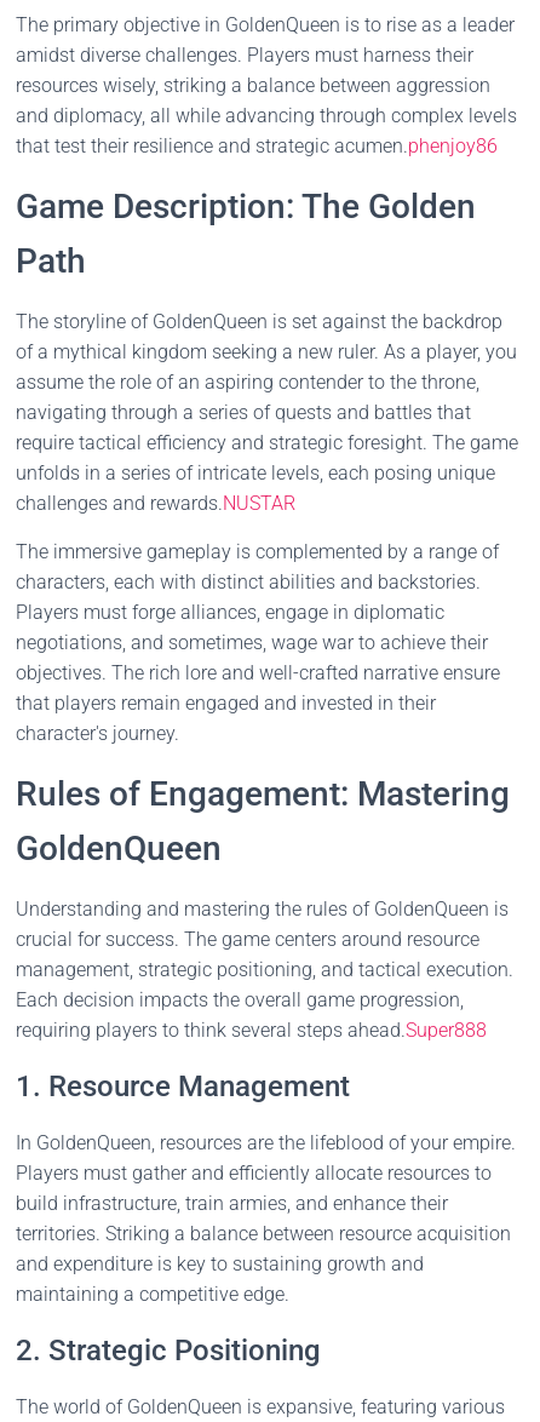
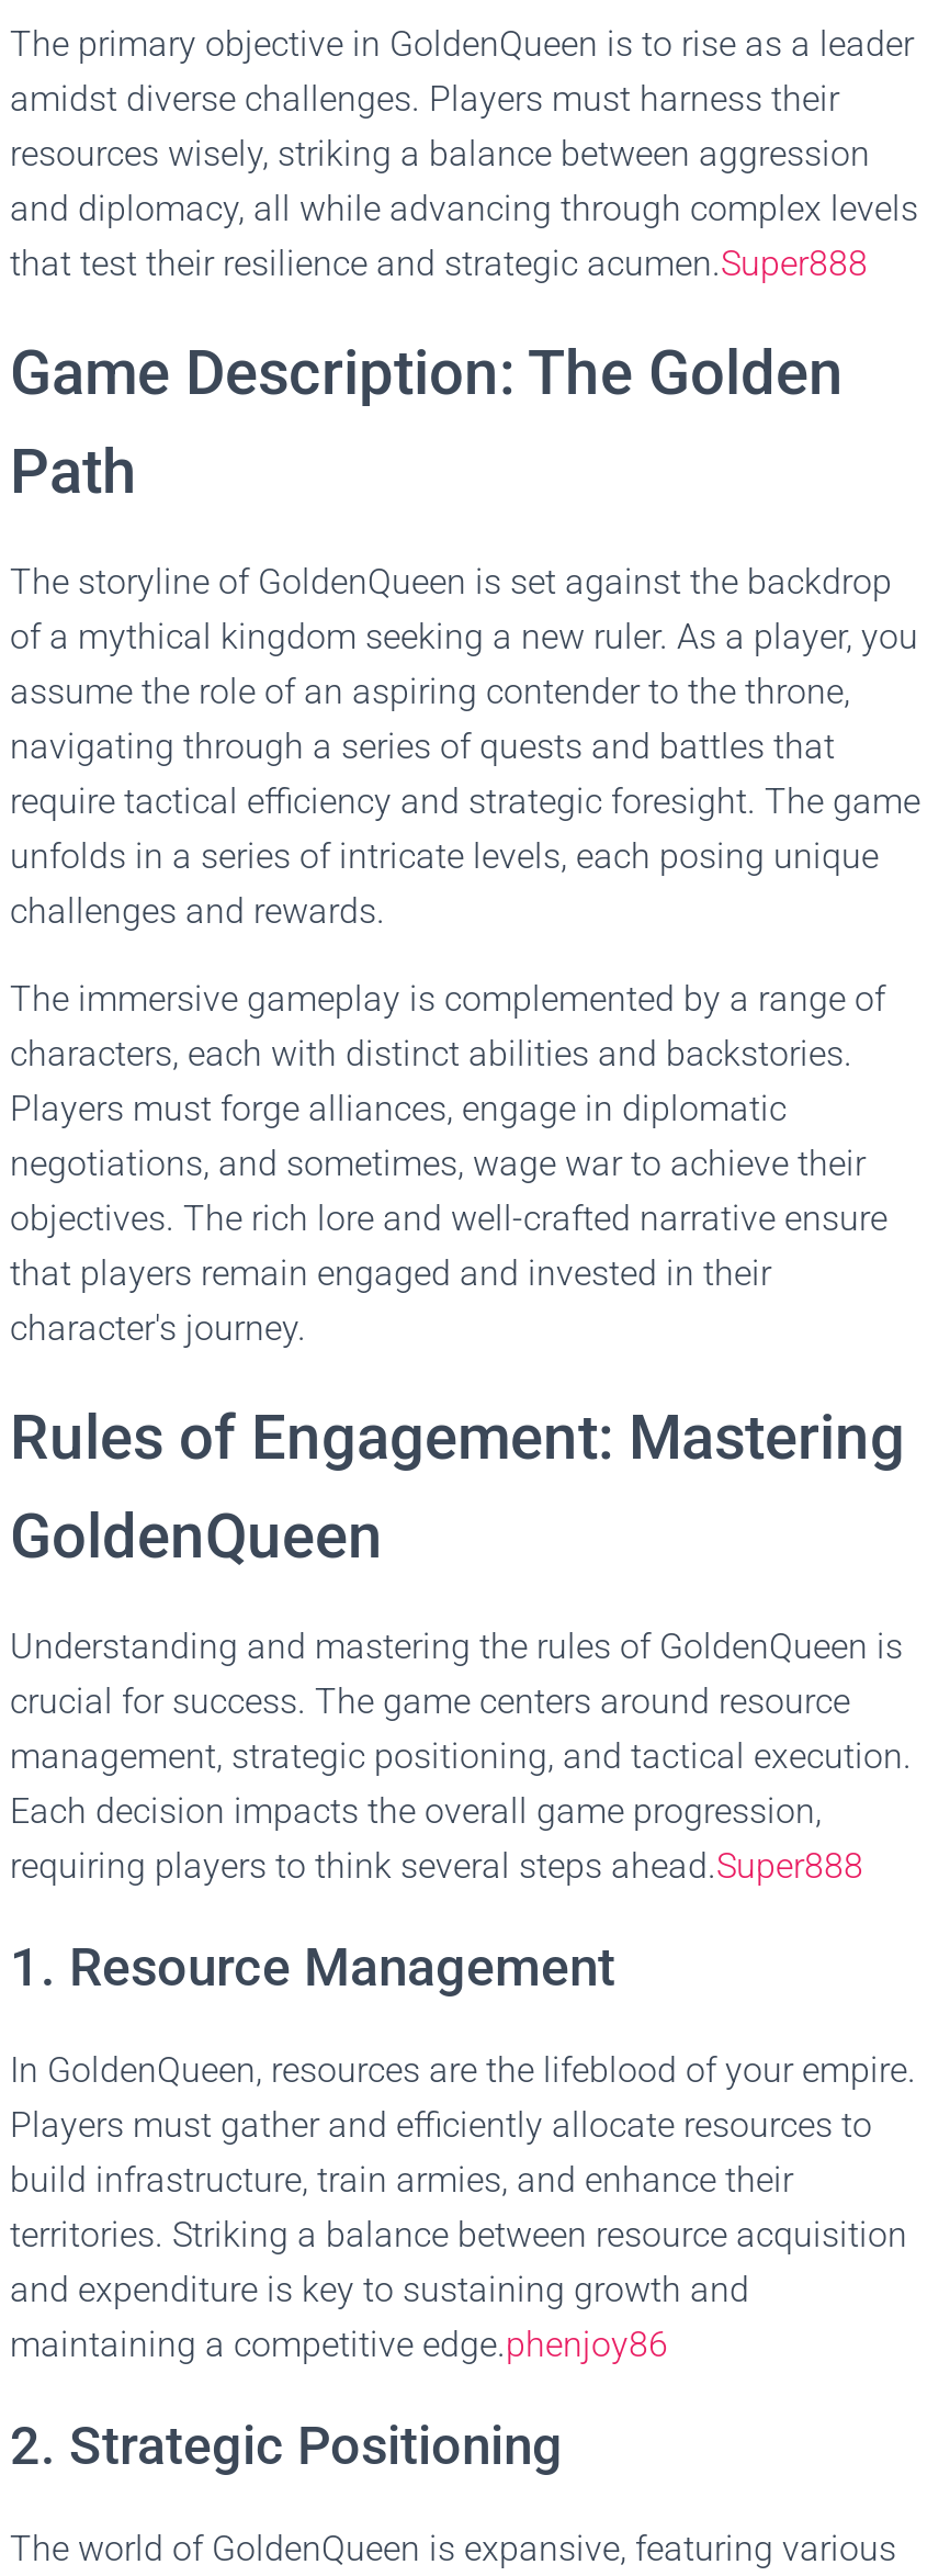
[16,134,498,157] that test their resilience and strategic acumen.phenjoy86 -> [10,243,868,284] that test their resilience and strategic acumen.Super888
[16,492,295,515] challenges and rewards.NUSTAR -> [10,890,385,932] challenges and rewards.
[16,1283,289,1306] maintaining a competitive edge. -> [10,2324,668,2365] maintaining a competitive edge.phenjoy86

